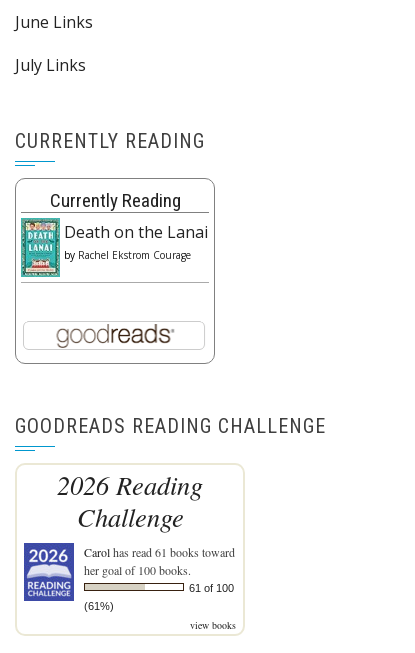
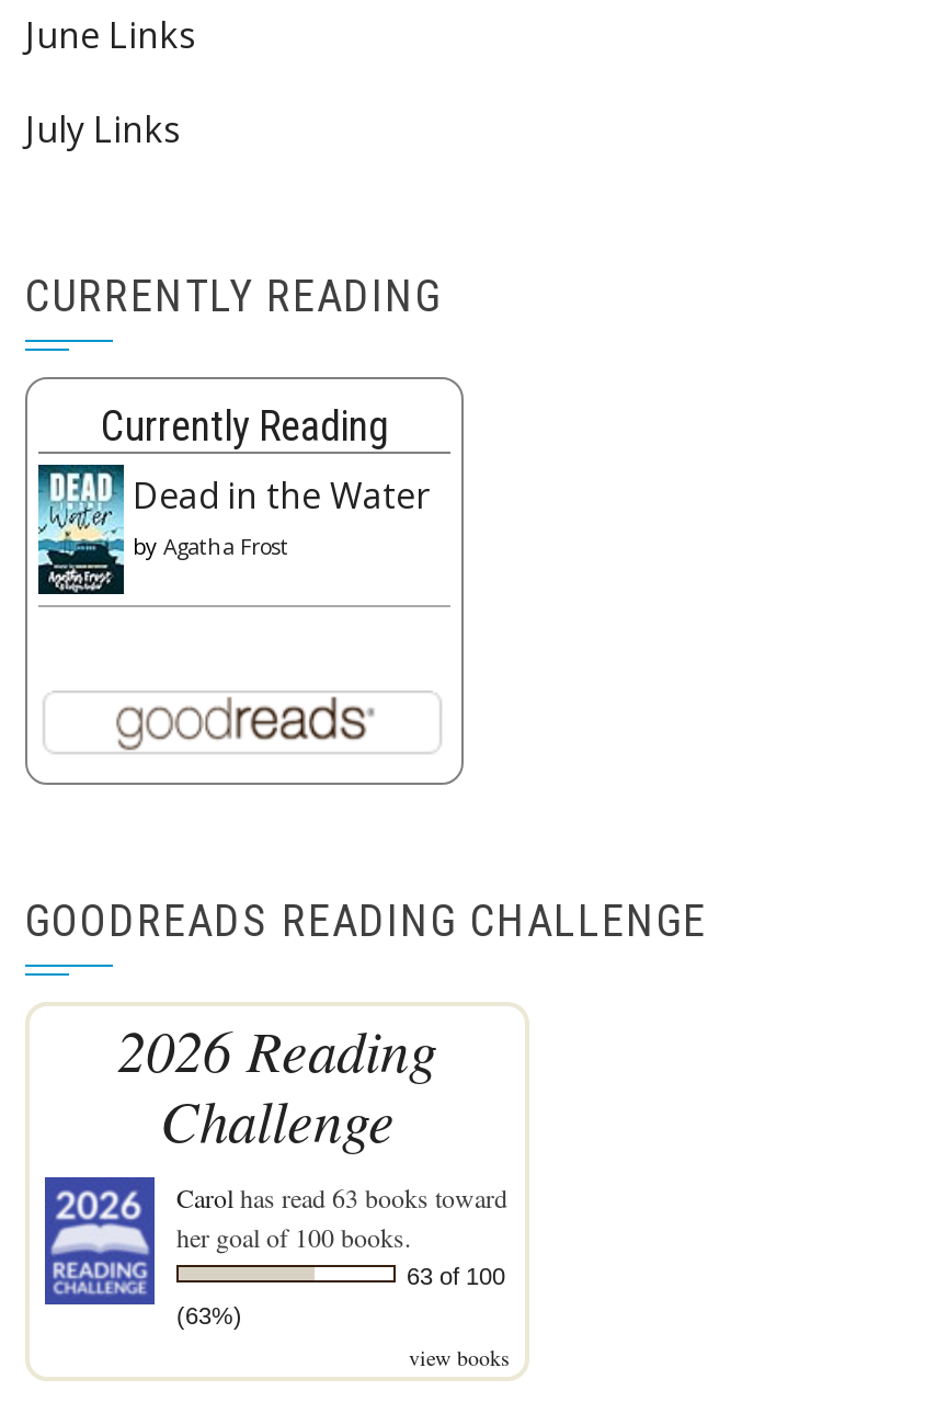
[20,217,208,278] [image] | Death on the Lanai | by Rachel Ekstrom Courage -> [36,463,431,596] [image] | Dead in the Water | by Agatha Frost
[84,544,235,560] Carol has read 61 books toward -> [176,1180,507,1215] Carol has read 63 books toward
[189,582,234,594] 61 of 100 -> [407,1263,505,1289] 63 of 100
[84,600,114,612] (61%) -> [176,1302,242,1329] (63%)

